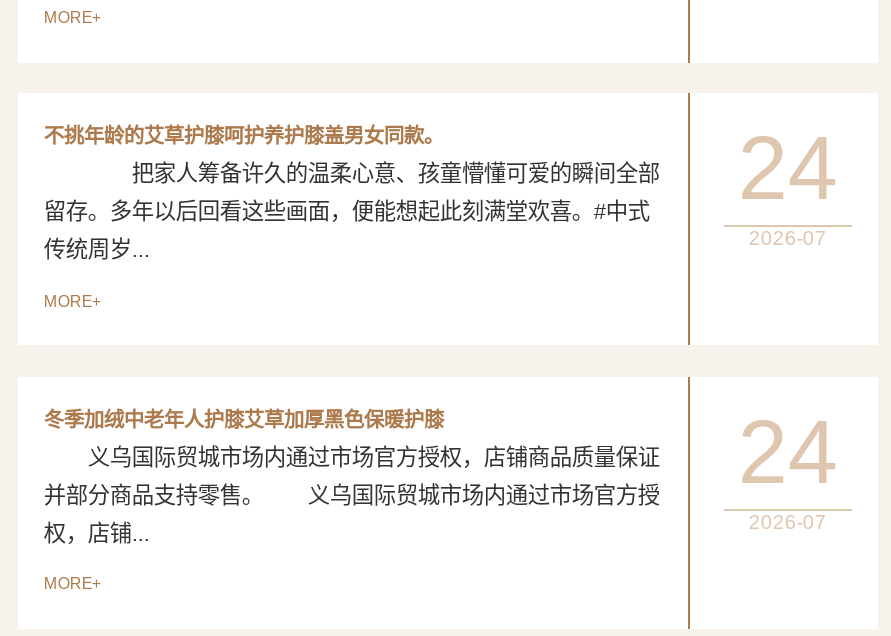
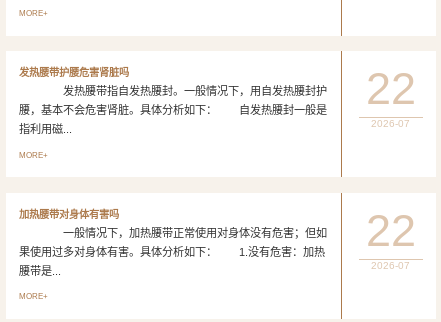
[44,125,444,147] 不挑年龄的艾草护膝呵护养护膝盖男女同款。 -> [19,67,129,78] 发热腰带护腰危害肾脏吗
[738,117,838,217] 24 -> [366,63,416,113] 22
[44,162,660,186] 把家人筹备许久的温柔心意、孩童懵懂可爱的瞬间全部 -> [19,85,327,97] 发热腰带指自发热腰封。一般情况下，用自发热腰封护
[44,200,650,224] 留存。多年以后回看这些画面，便能想起此刻满堂欢喜。#中式 -> [19,104,327,116] 腰，基本不会危害肾脏。具体分析如下： 自发热腰封一般是
[44,238,150,262] 传统周岁... -> [19,123,72,135] 指利用磁...
[44,409,444,431] 冬季加绒中老年人护膝艾草加厚黑色保暖护膝 -> [19,209,119,220] 加热腰带对身体有害吗
[738,400,838,500] 24 -> [366,205,416,255] 22
[44,445,660,469] 义乌国际贸城市场内通过市场官方授权，店铺商品质量保证 -> [19,227,327,239] 一般情况下，加热腰带正常使用对身体没有危害；但如
[44,483,660,507] 并部分商品支持零售。 义乌国际贸城市场内通过市场官方授 -> [19,246,325,258] 果使用过多对身体有害。具体分析如下： 1.没有危害：加热
[44,521,150,545] 权，店铺... -> [19,265,61,277] 腰带是...

